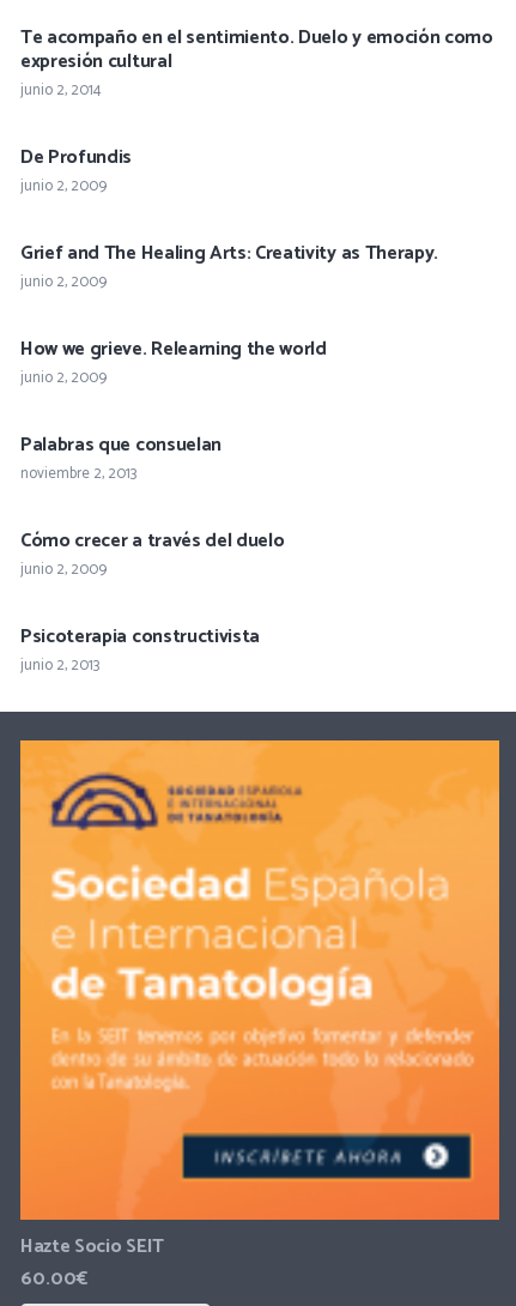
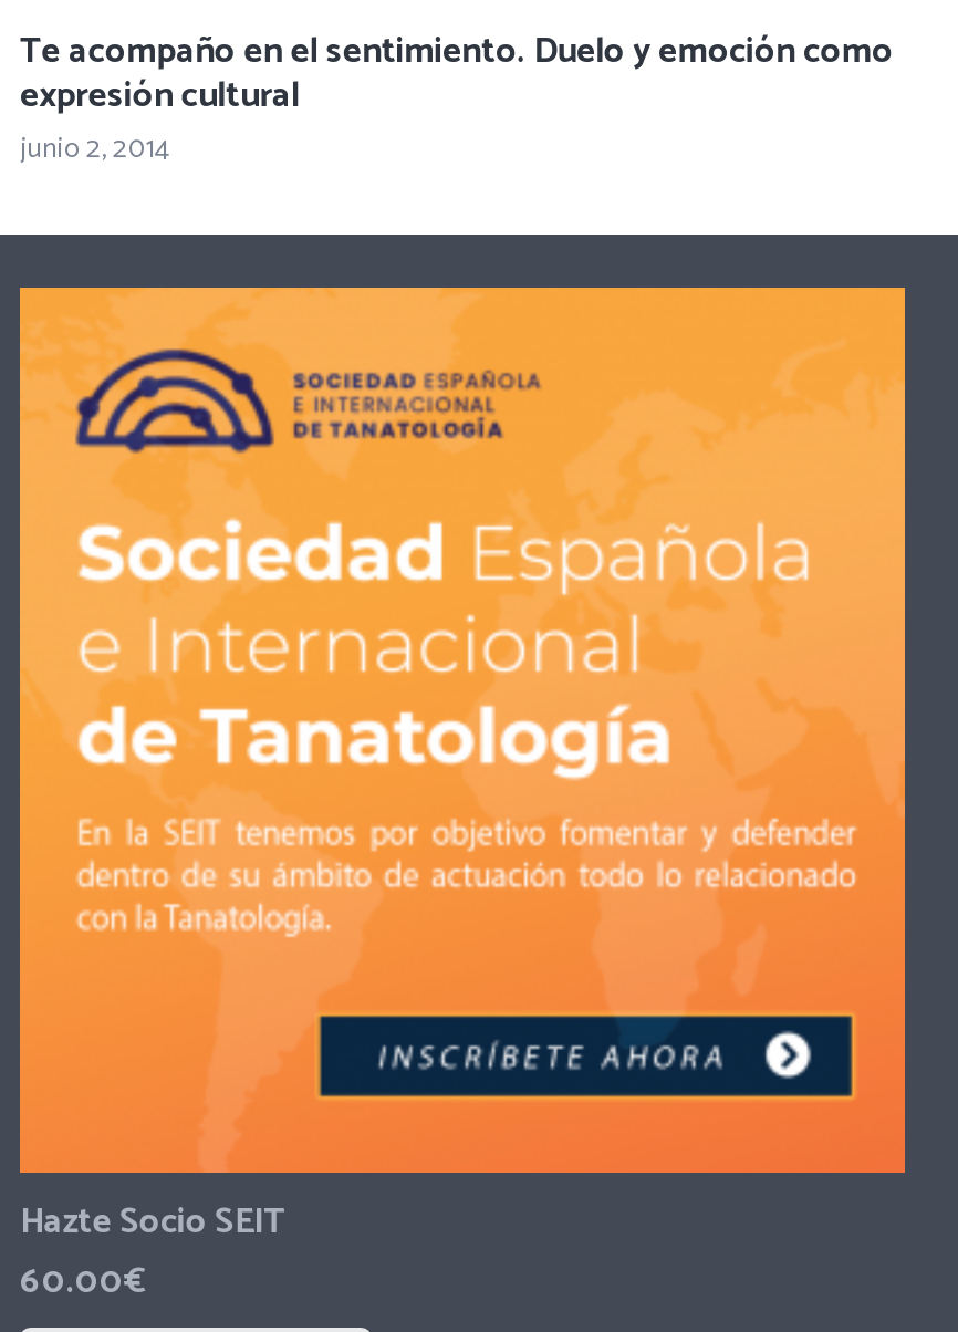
[20,142,438,678] De Profundis | junio 2, 2009 | Grief and The Healing Arts: Creativity as Therapy. | junio 2, 2009 | How we grieve. Relearning the world | junio 2, 2009 | Palabras que consuelan | noviembre 2, 2013 | Cómo crecer a través del duelo | junio 2, 2009 | Psicoterapia constructivista | junio 2, 2013 -> none

